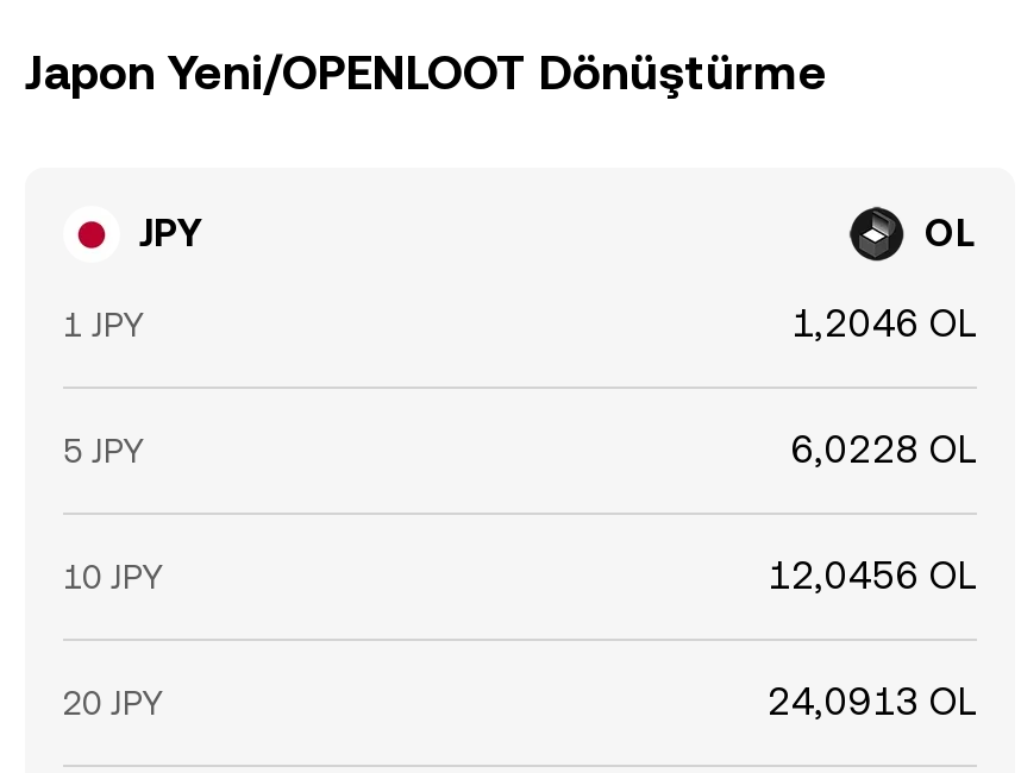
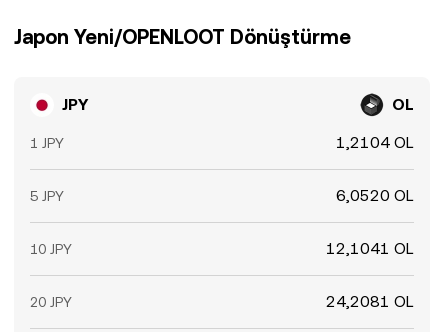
[791,301,977,346] 1,2046 OL -> [336,133,414,152] 1,2104 OL
[791,427,977,472] 6,0228 OL -> [336,186,414,205] 6,0520 OL
[768,553,977,598] 12,0456 OL -> [326,239,414,258] 12,1041 OL
[768,679,977,724] 24,0913 OL -> [326,292,414,311] 24,2081 OL

